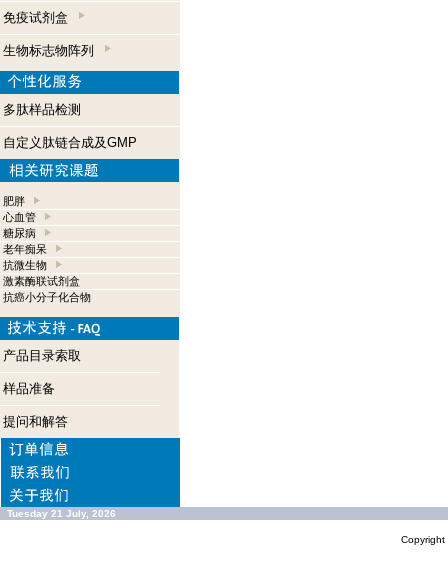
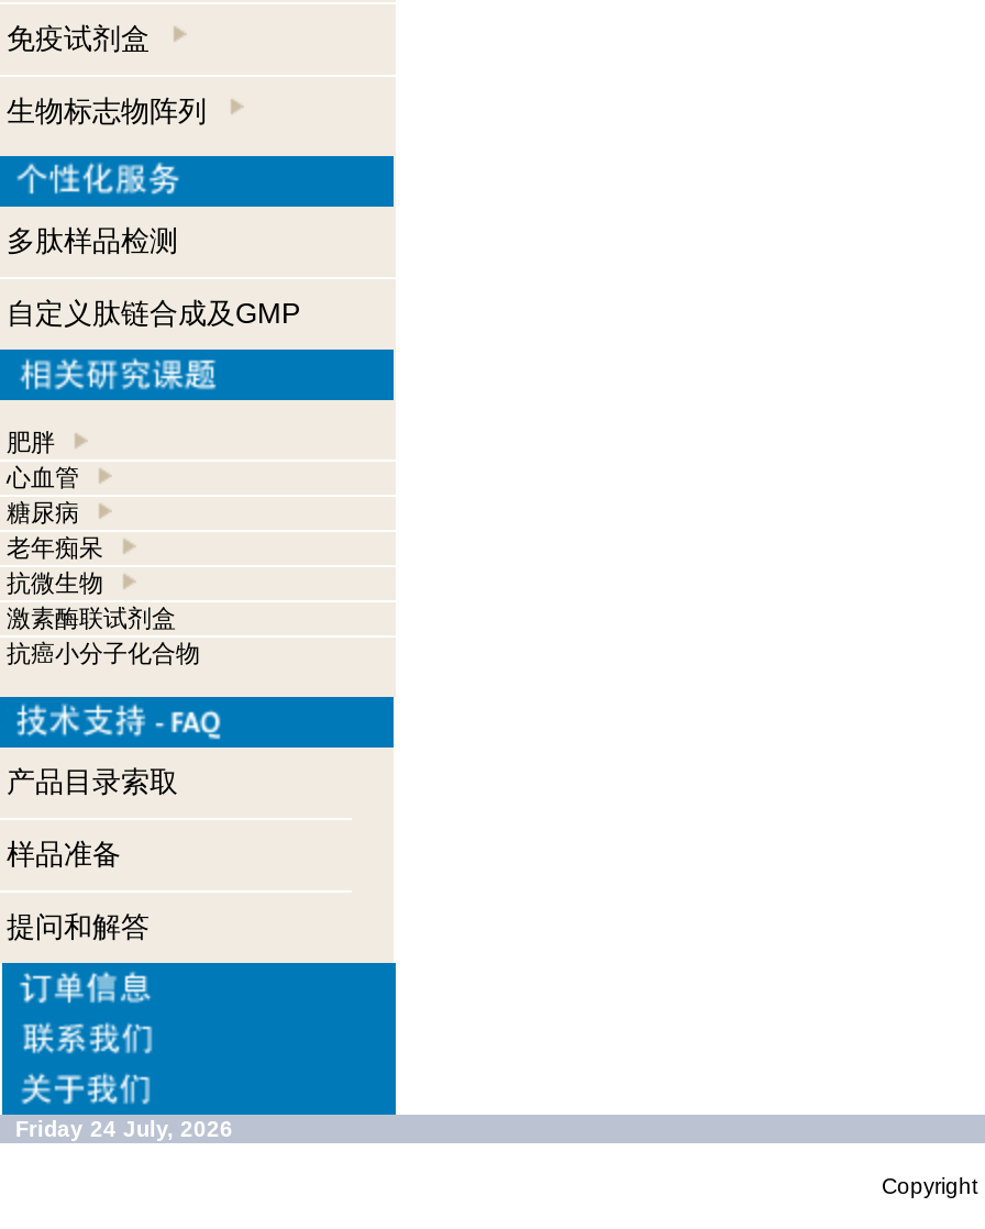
[1,508,122,519] Tuesday 21 July, 2026 -> [2,1117,246,1141] Friday 24 July, 2026

